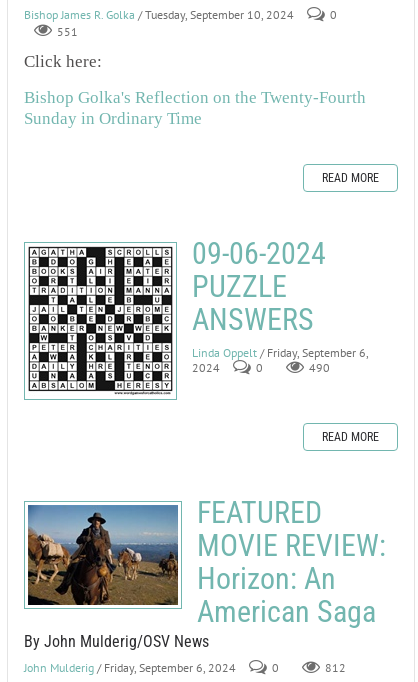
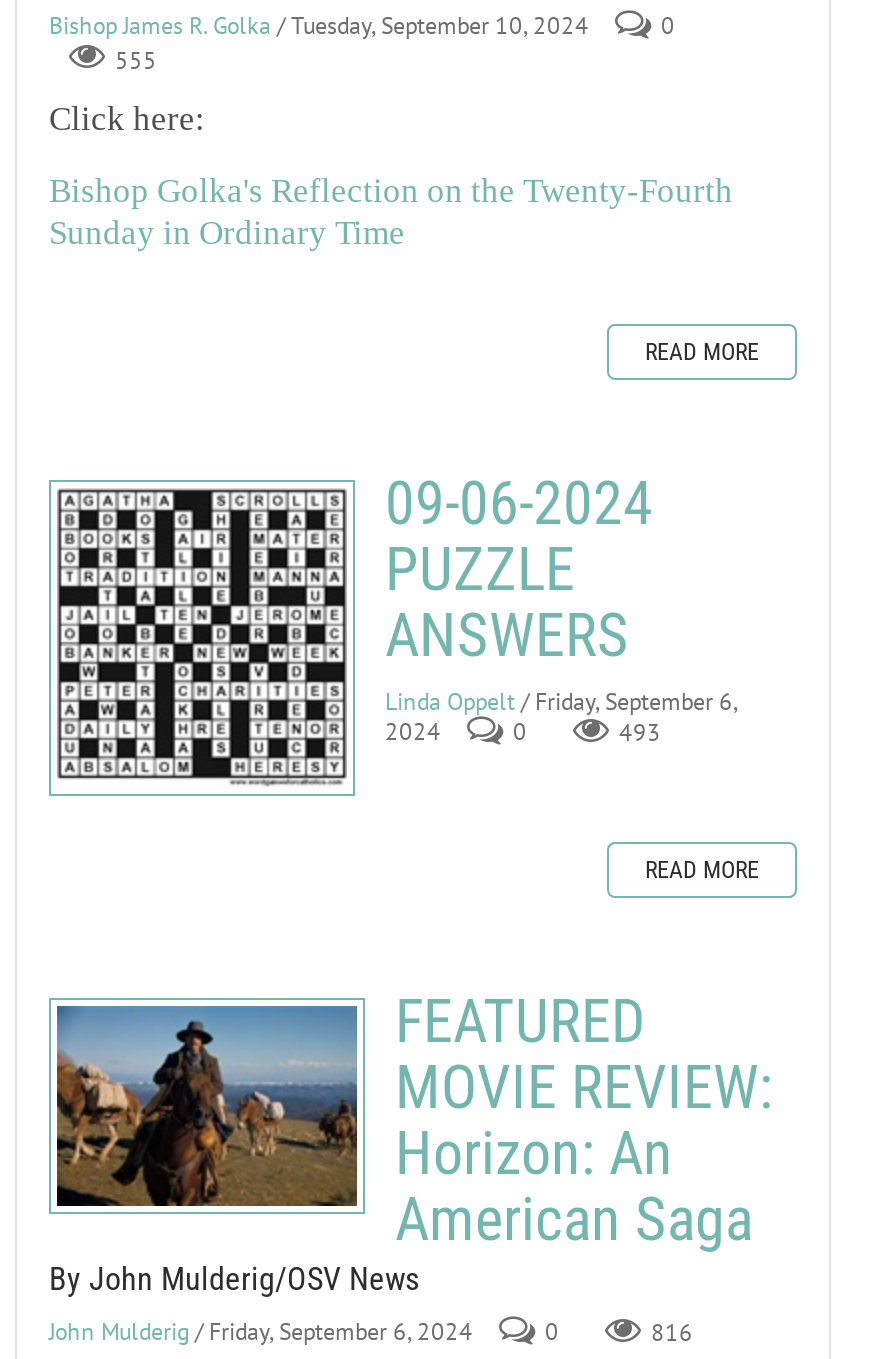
[57,24,78,39] 551 -> [115,44,157,74] 555
[309,360,330,375] 490 -> [619,717,661,747] 493
[325,660,346,675] 812 -> [651,1317,693,1347] 816

